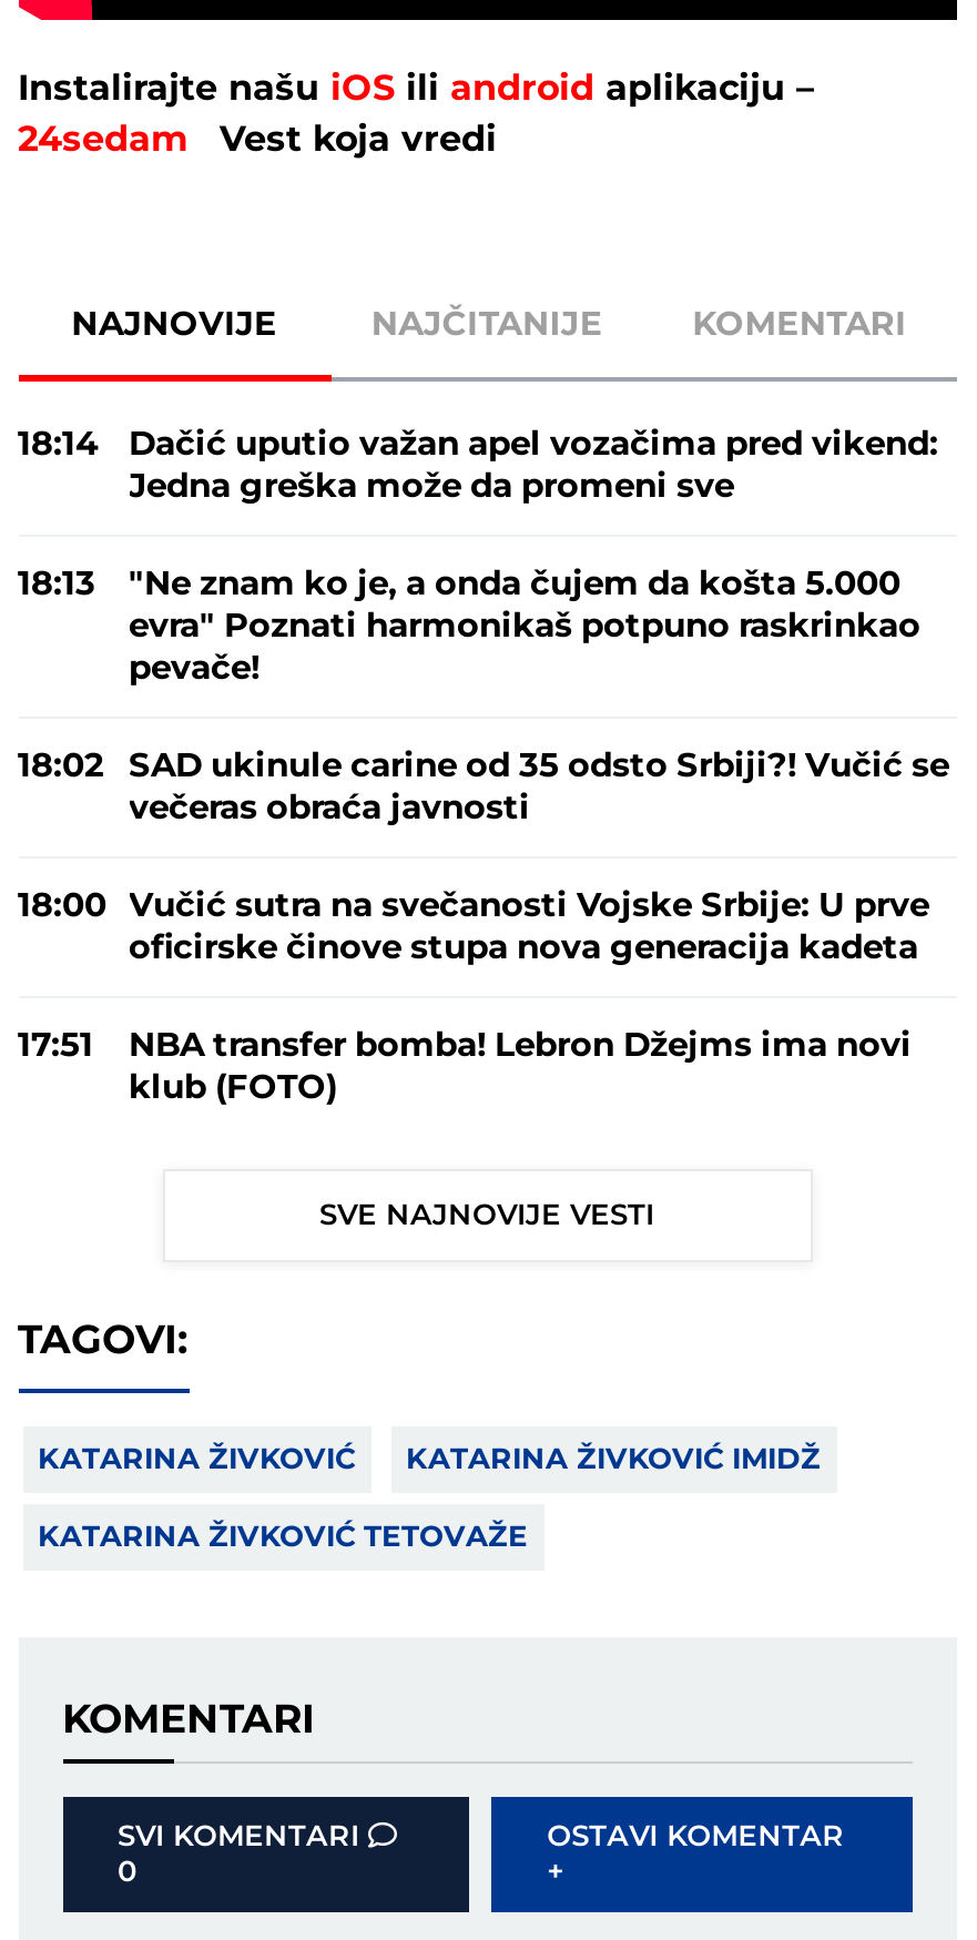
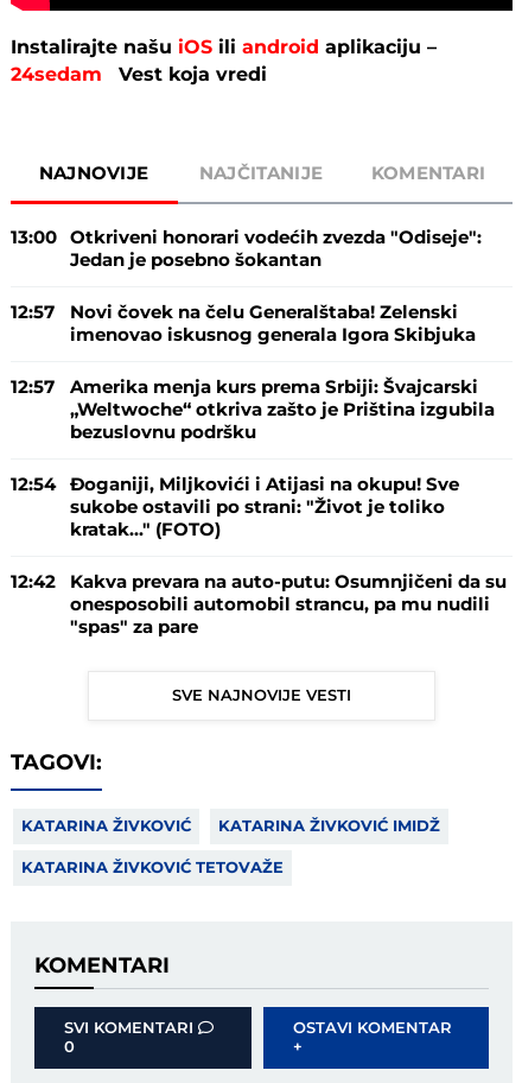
[18,418,98,469] 18:14 -> [10,224,56,251] 13:00
[129,418,938,512] Dačić uputio važan apel vozačima pred vikend: | Jedna greška može da promeni sve -> [69,224,481,274] Otkriveni honorari vodećih zvezda "Odiseje": | Jedan je posebno šokantan
[18,558,95,609] 18:13 -> [10,299,54,326] 12:57
[129,558,920,693] "Ne znam ko je, a onda čujem da košta 5.000 | evra" Poznati harmonikaš potpuno raskrinkao | pevače! -> [69,299,475,349] Novi čovek na čelu Generalštaba! Zelenski | imenovao iskusnog generala Igora Skibjuka
[18,740,104,791] 18:02 -> [10,374,54,401] 12:57
[129,740,949,833] SAD ukinule carine od 35 odsto Srbiji?! Vučić se | večeras obraća javnosti -> [69,374,494,446] Amerika menja kurs prema Srbiji: Švajcarski | „Weltwoche“ otkriva zašto je Priština izgubila | bezuslovnu podršku
[18,880,106,931] 18:00 -> [10,471,55,498] 12:54
[129,880,929,973] Vučić sutra na svečanosti Vojske Srbije: U prve | oficirske činove stupa nova generacija kadeta -> [69,471,459,543] Đoganiji, Miljkovići i Atijasi na okupu! Sve | sukobe ostavili po strani: "Život je toliko | kratak..." (FOTO)
[18,1020,93,1071] 17:51 -> [10,568,55,596] 12:42
[129,1020,912,1113] NBA transfer bomba! Lebron Džejms ima novi | klub (FOTO) -> [69,568,506,641] Kakva prevara na auto-putu: Osumnjičeni da su | onesposobili automobil strancu, pa mu nudili | "spas" za pare

